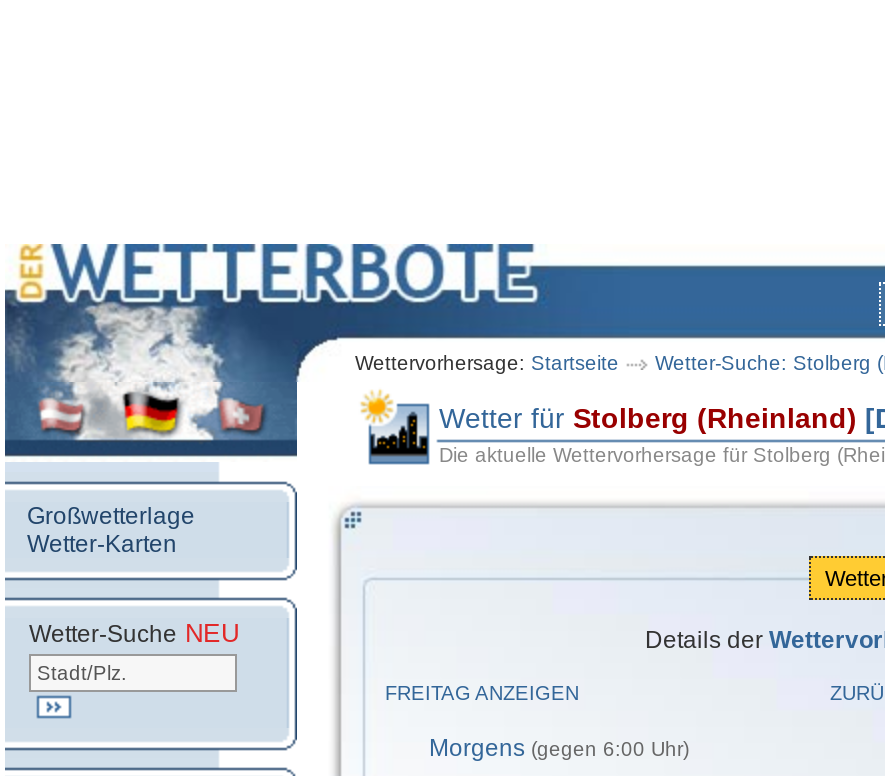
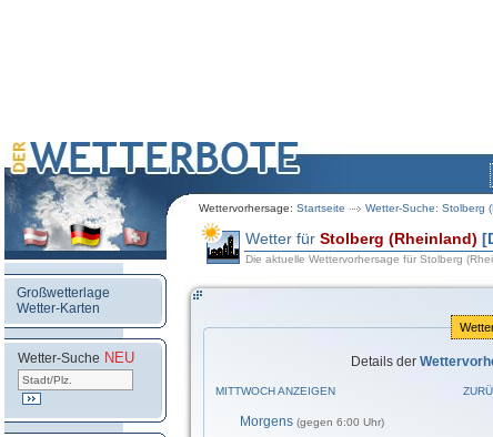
[385,682,579,704] FREITAG ANZEIGEN -> [215,385,335,397] MITTWOCH ANZEIGEN

